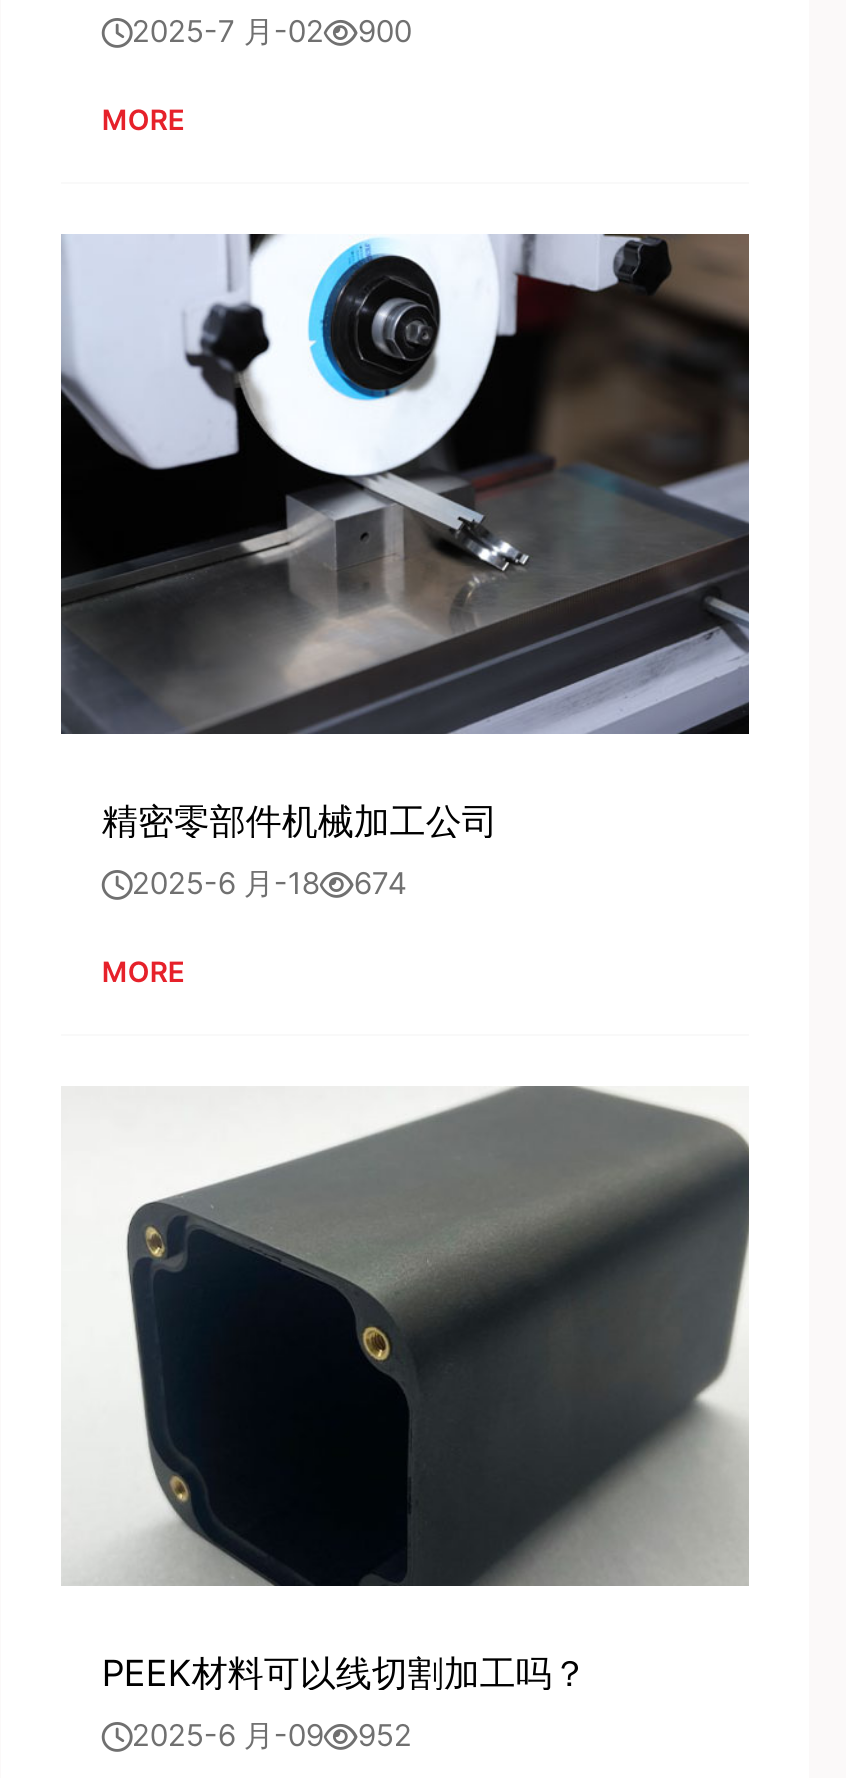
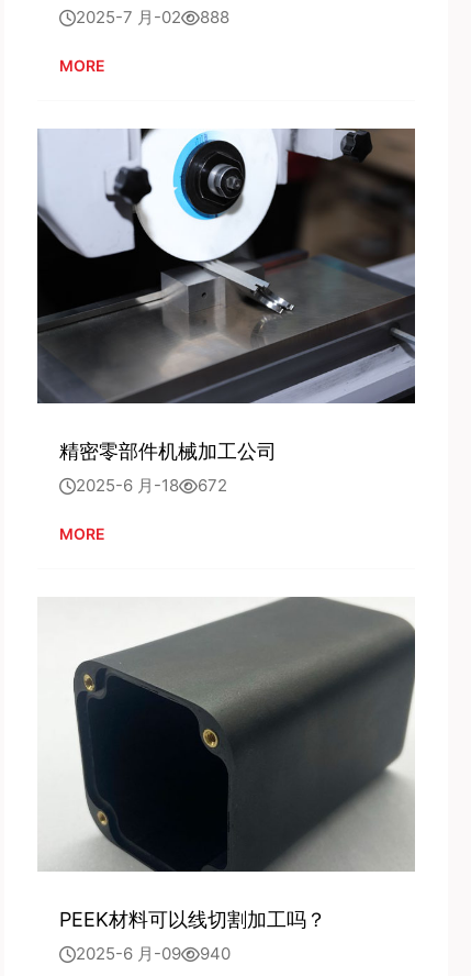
[132,13,412,51] 2025-7 月-02 900 -> [76,7,230,28] 2025-7 月-02 888
[132,865,408,903] 2025-6 月-18 674 -> [76,475,228,496] 2025-6 月-18 672
[132,1717,412,1755] 2025-6 月-09 952 -> [76,943,231,964] 2025-6 月-09 940

